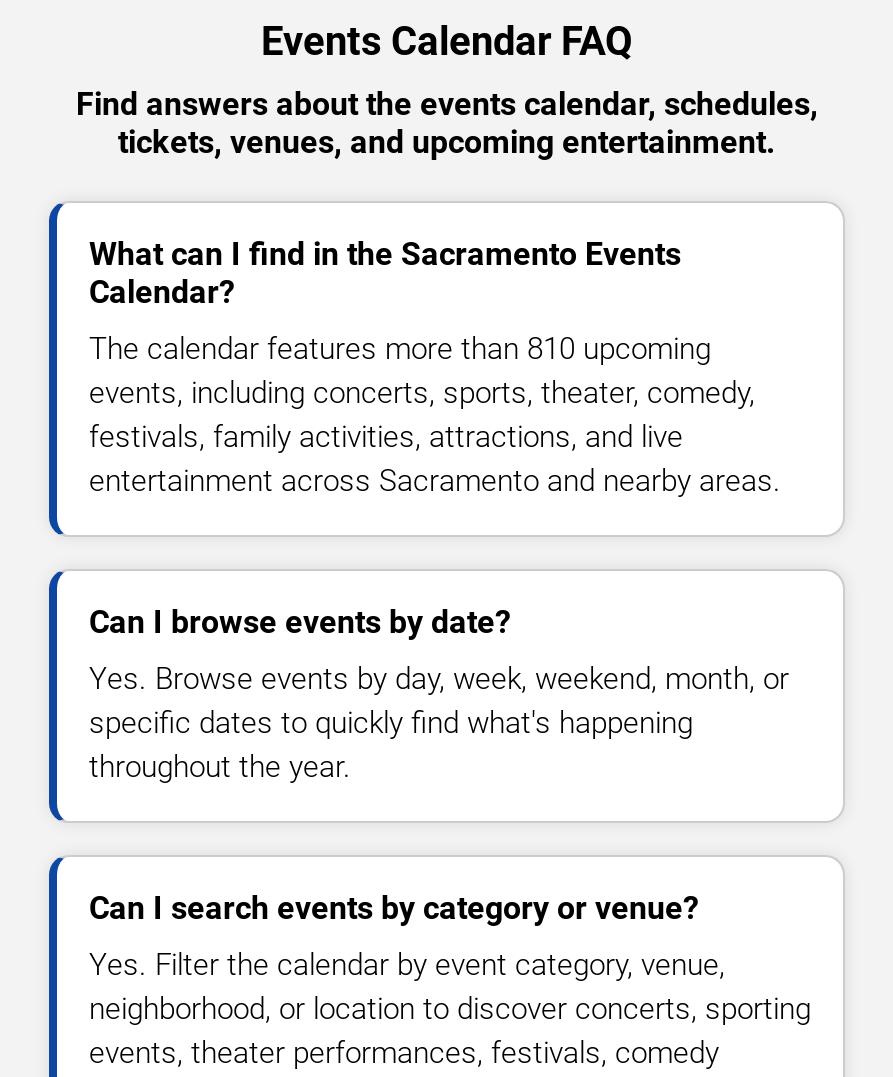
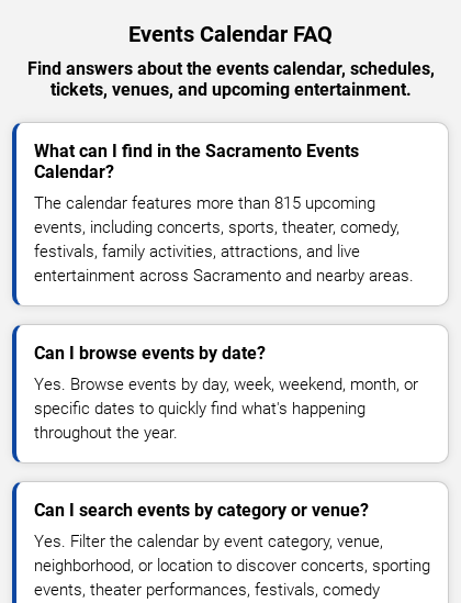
[89,332,711,368] The calendar features more than 810 upcoming -> [34,194,375,214] The calendar features more than 815 upcoming

